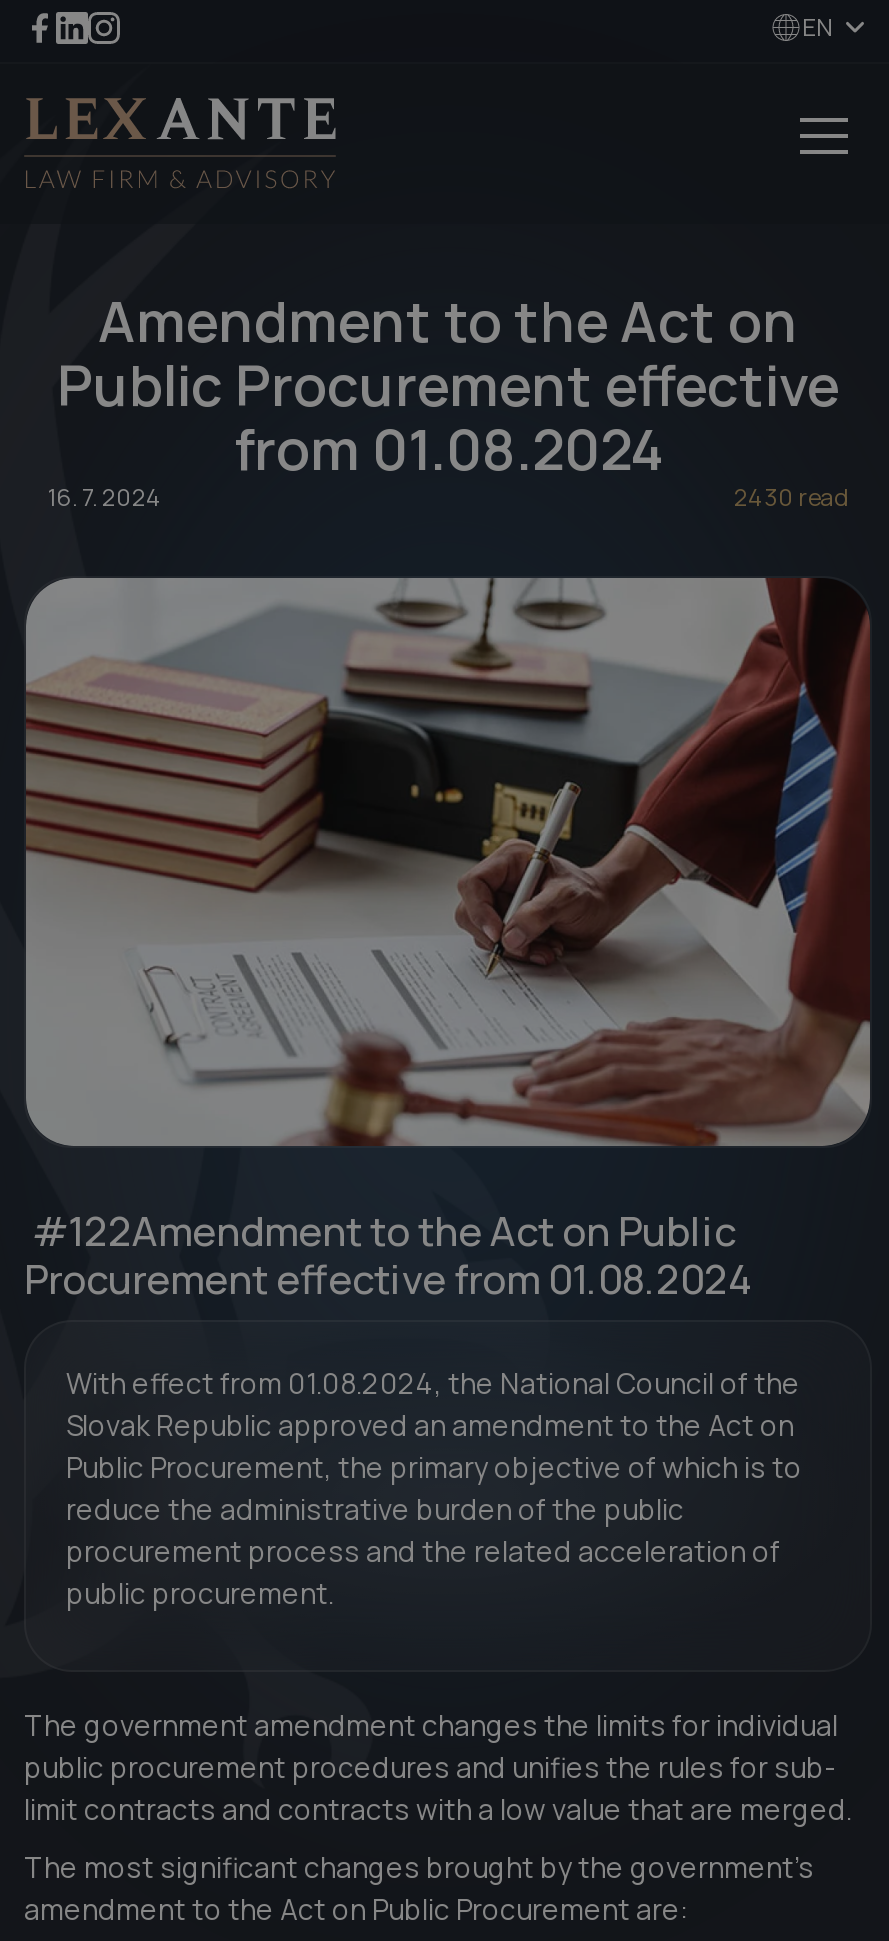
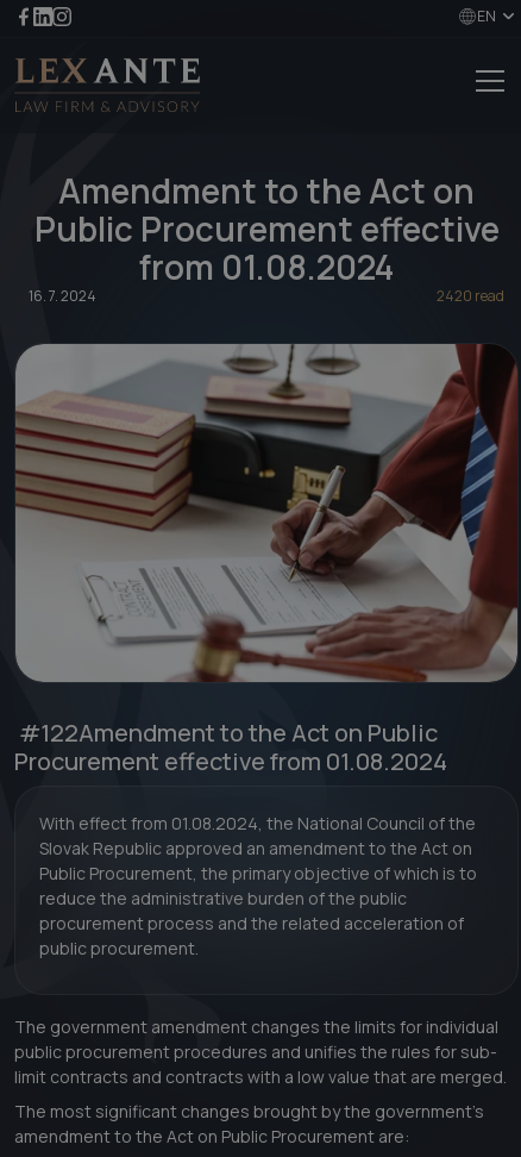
[734,480,848,514] 2430 read -> [437,286,504,306] 2420 read

